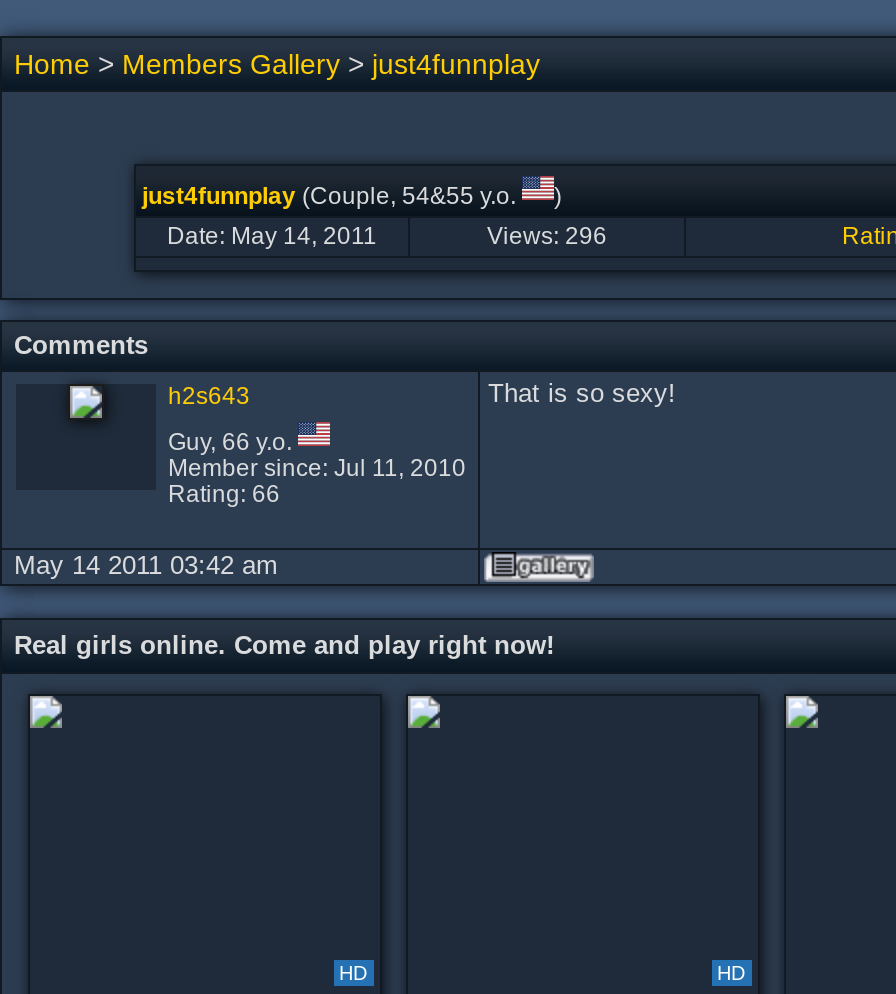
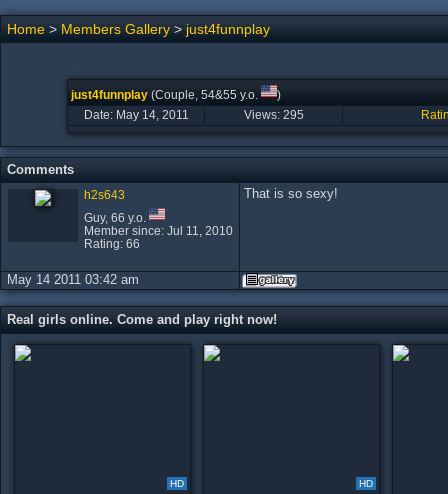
[487,222,607,250] Views: 296 -> [243,108,303,122] Views: 295

